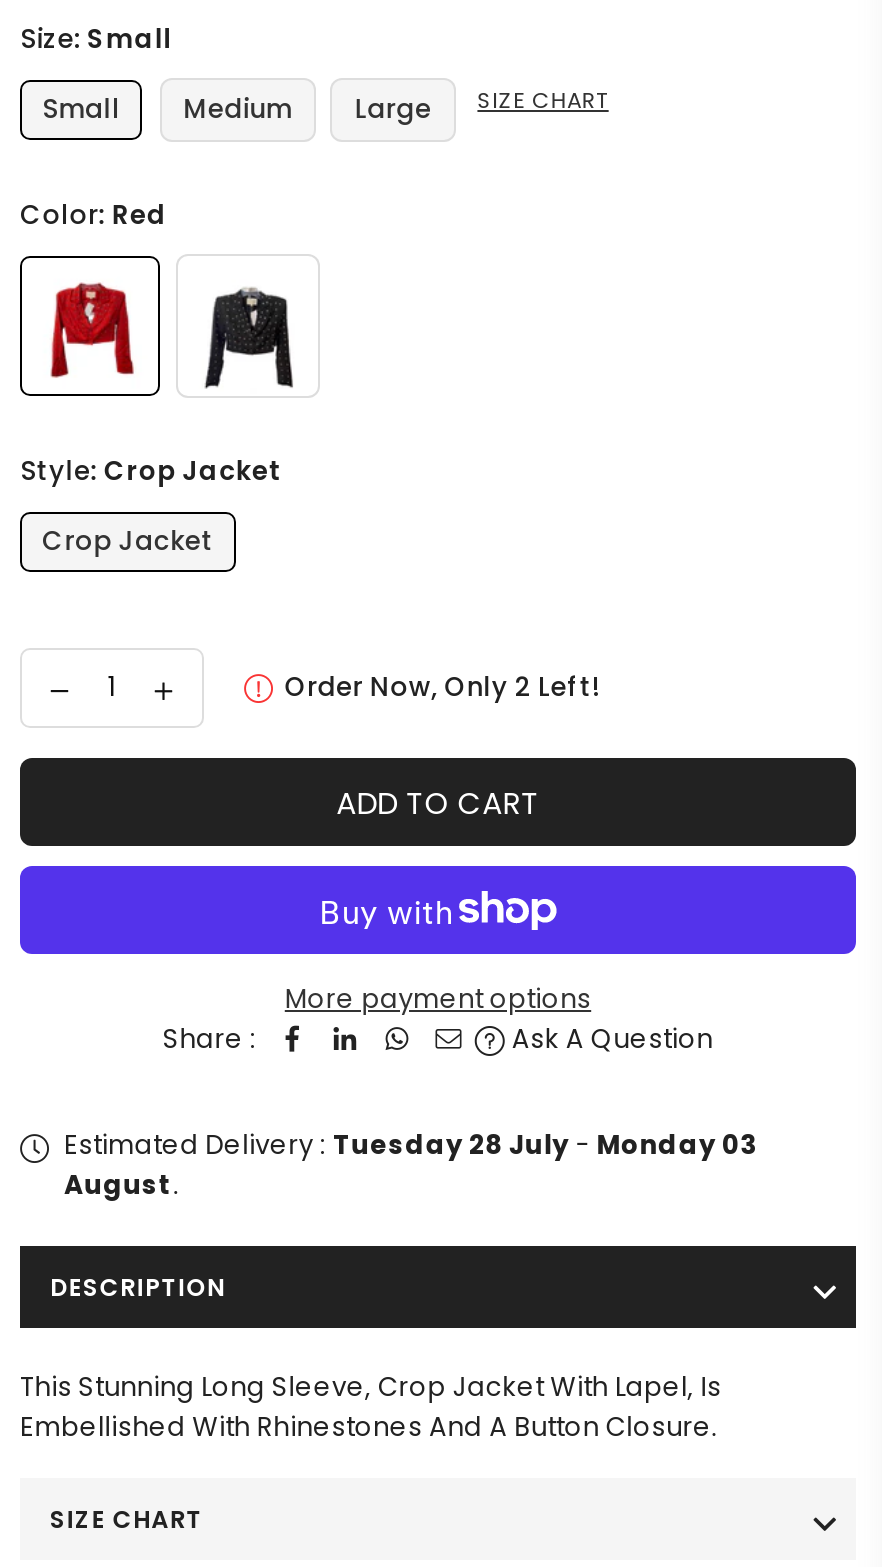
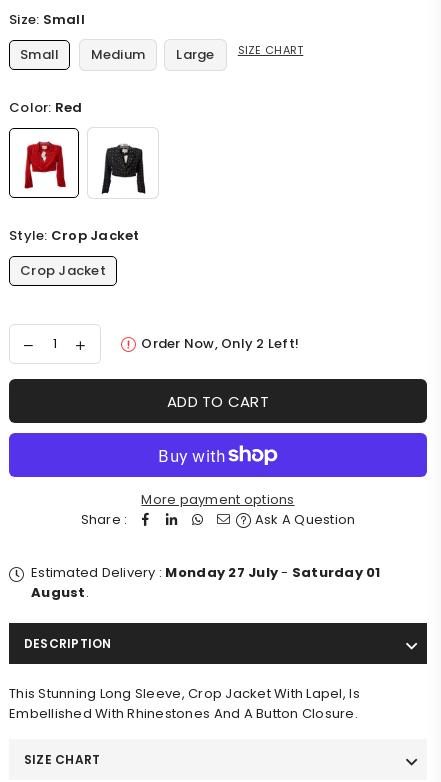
[64,1127,757,1165] Estimated Delivery : Tuesday 28 July - Monday 03 -> [31,563,381,582] Estimated Delivery : Monday 27 July - Saturday 01

